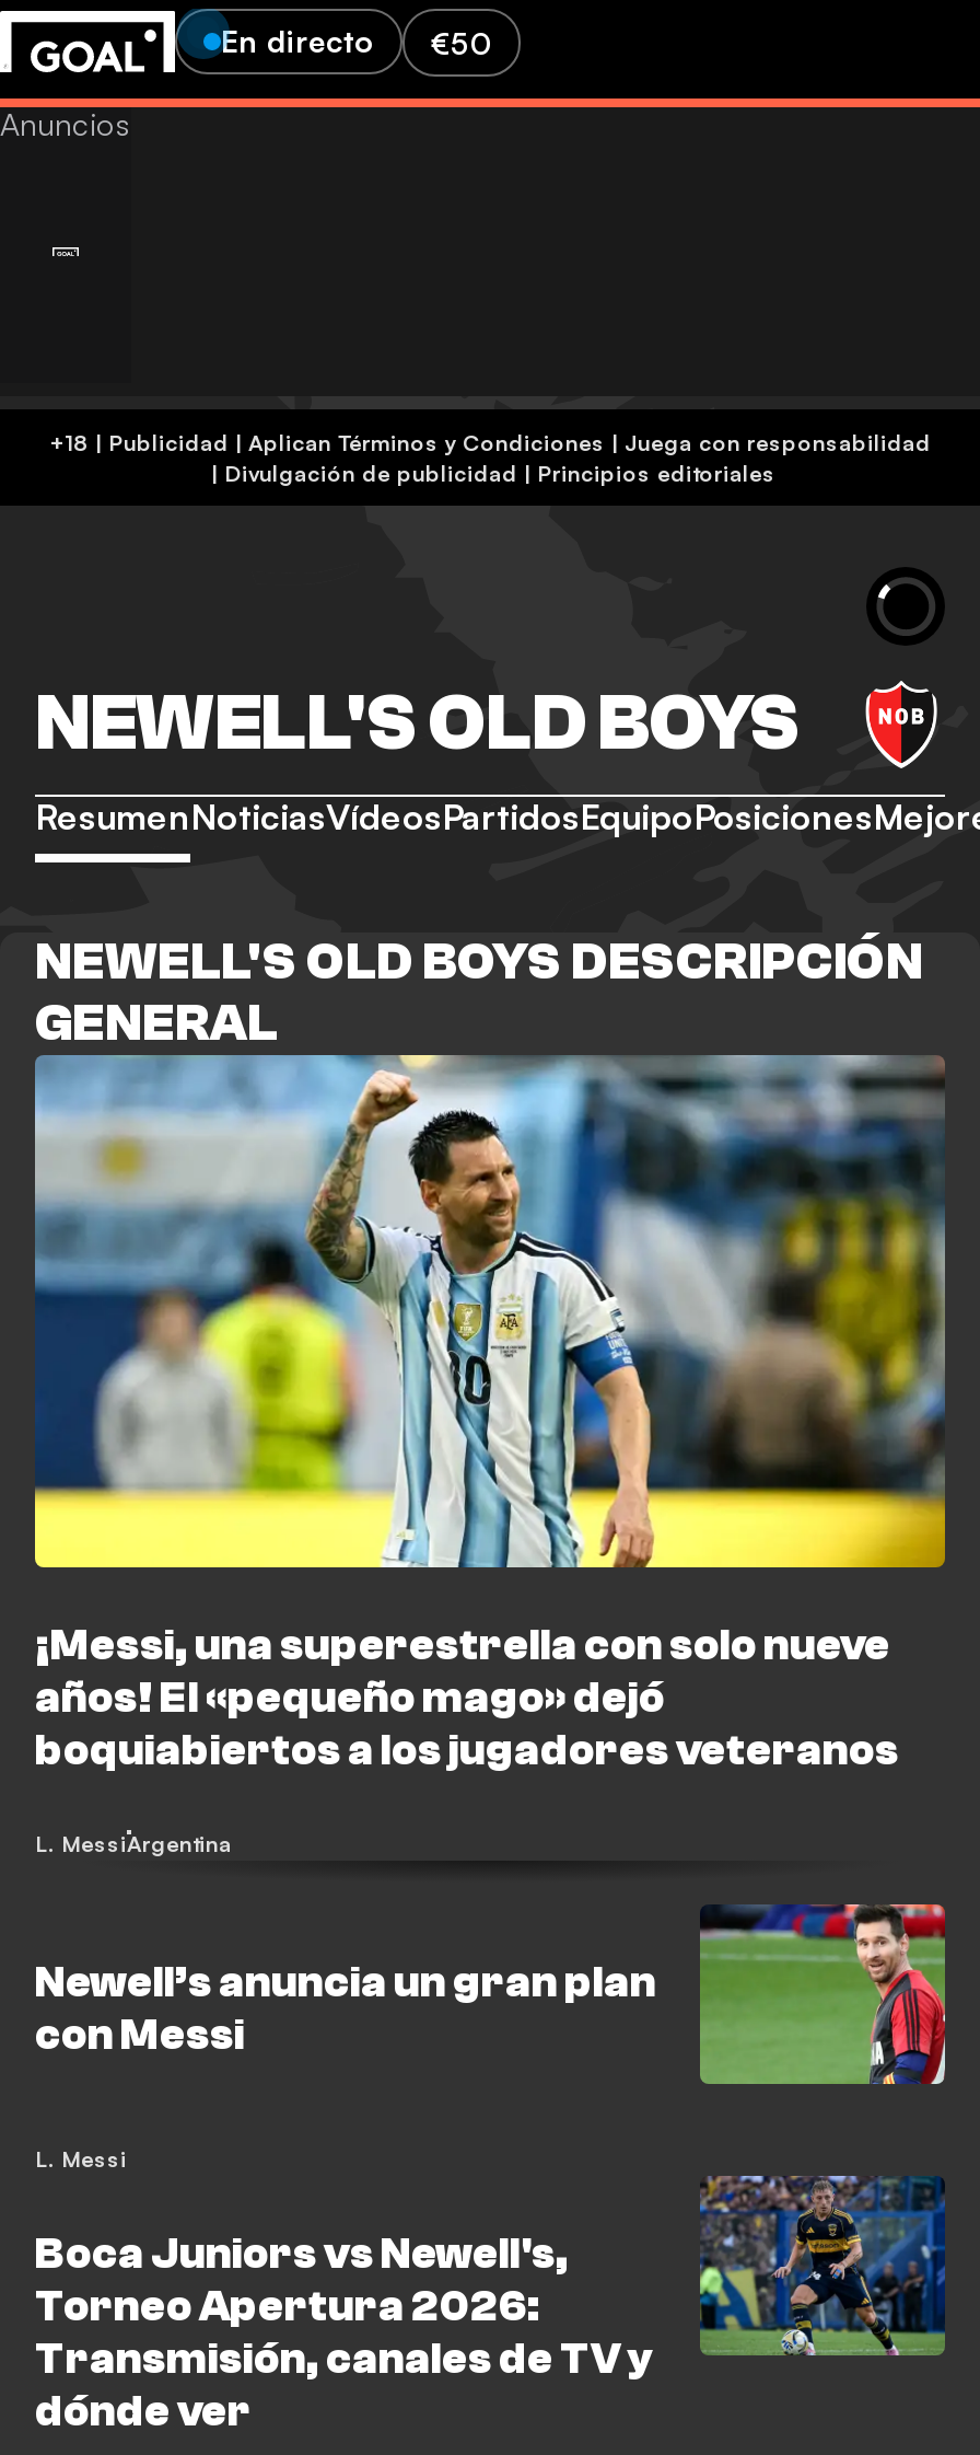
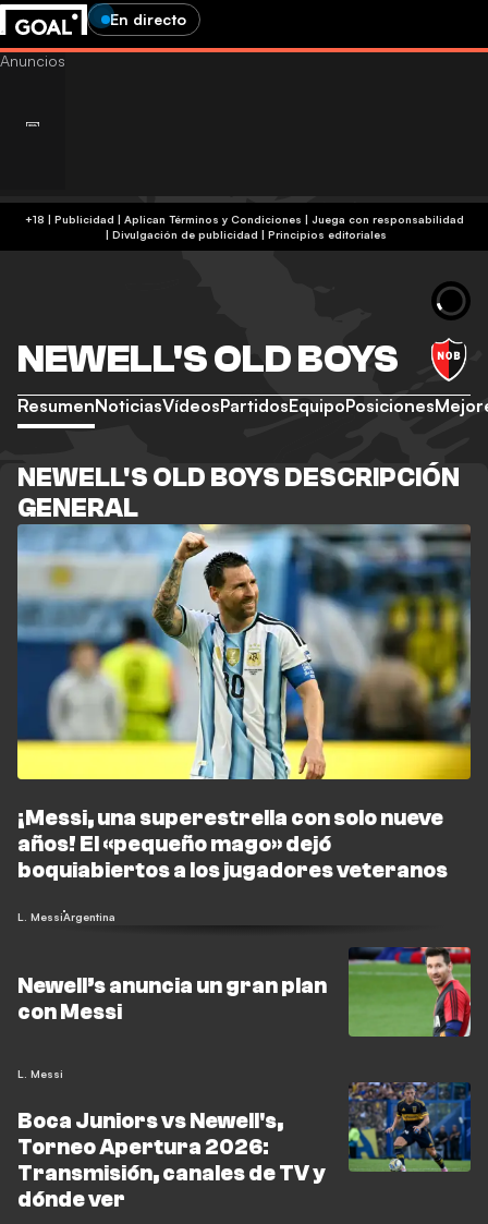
[431,23,492,60] €50 -> none

